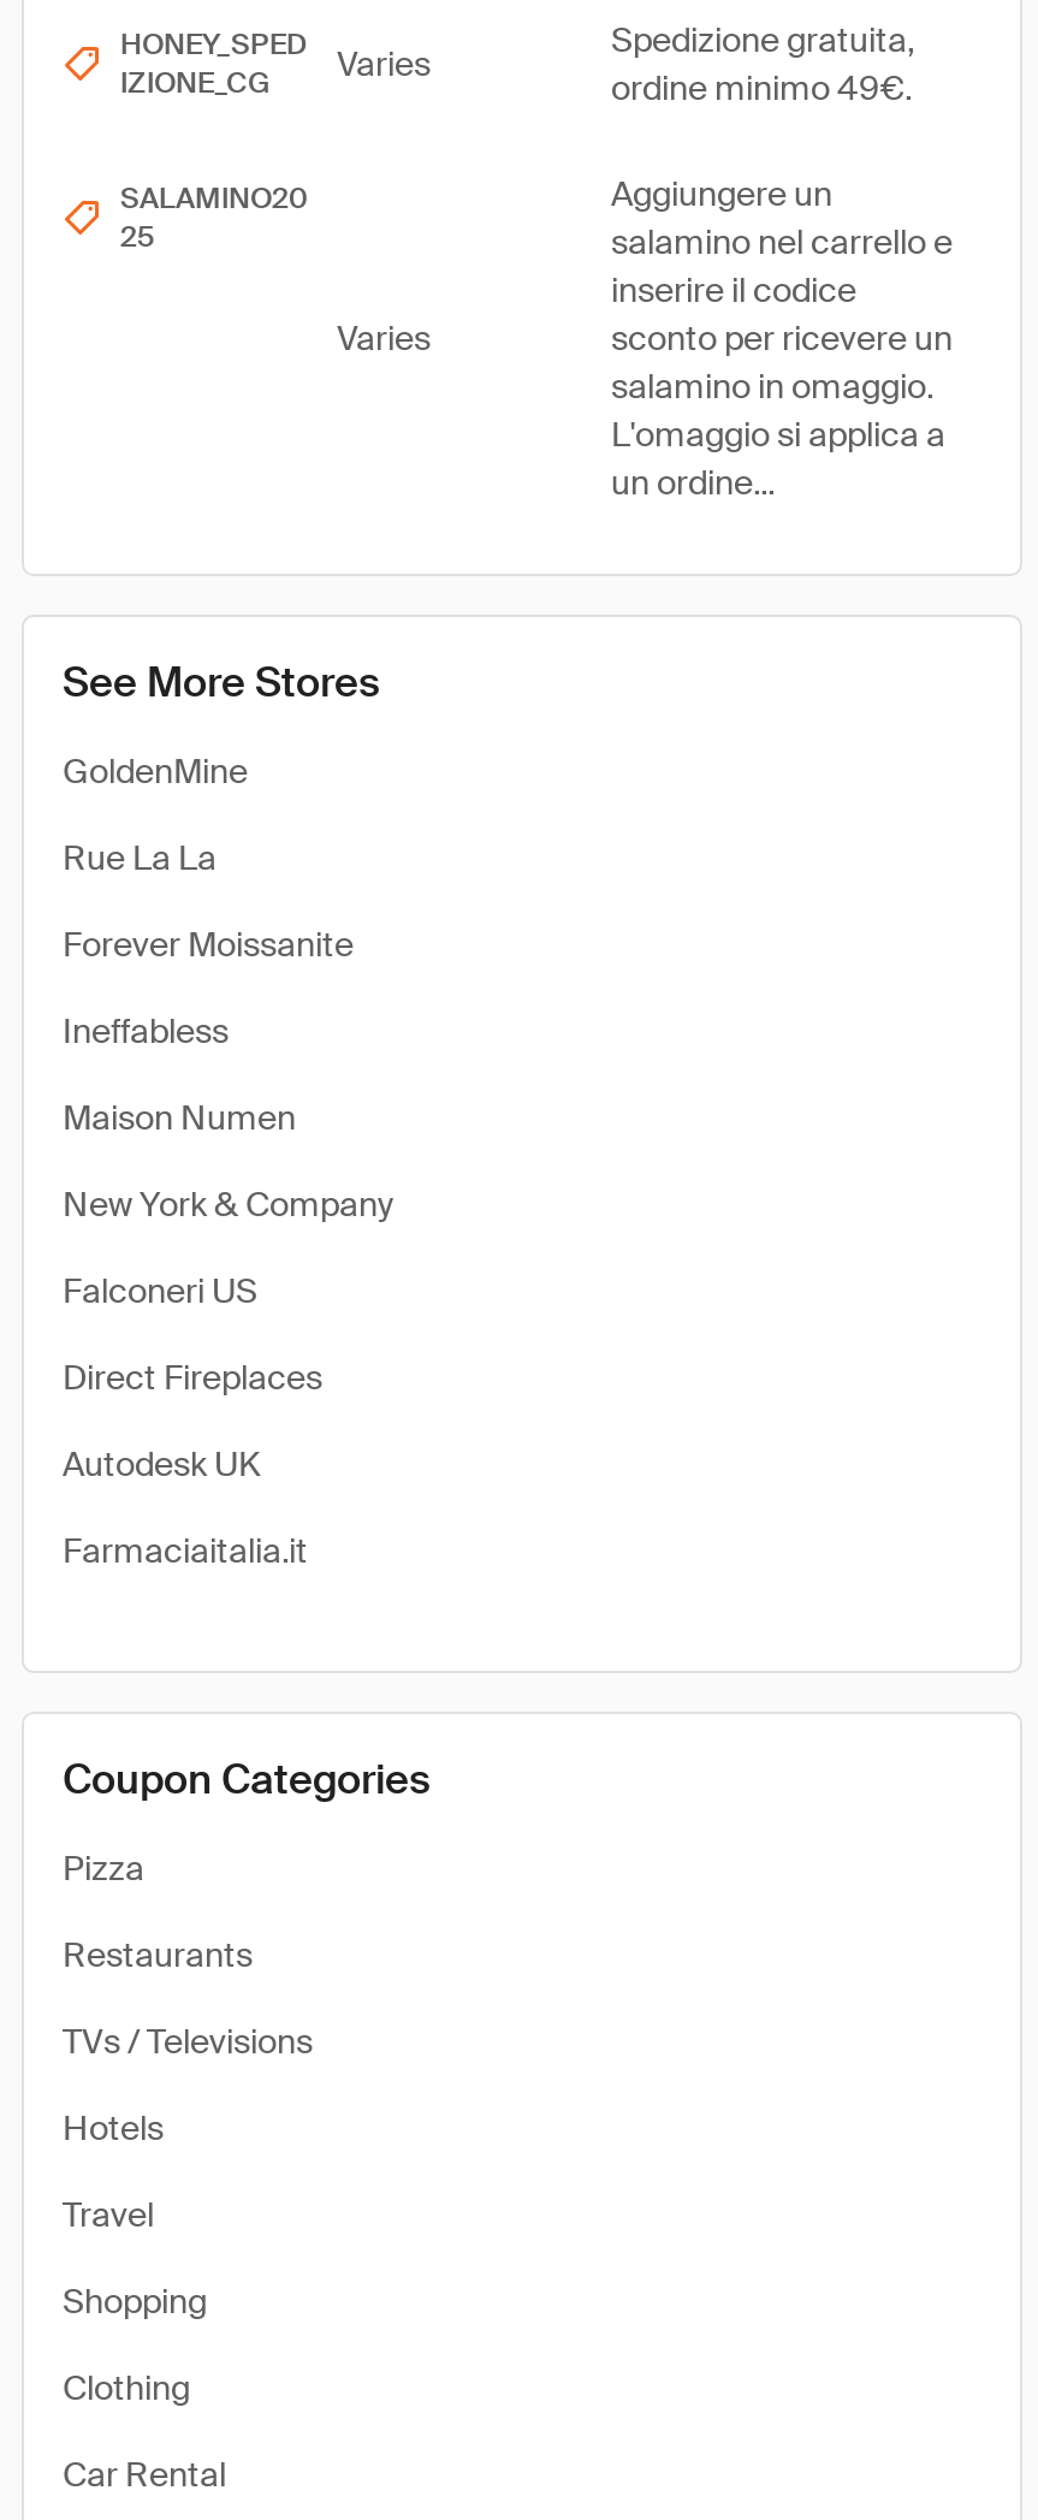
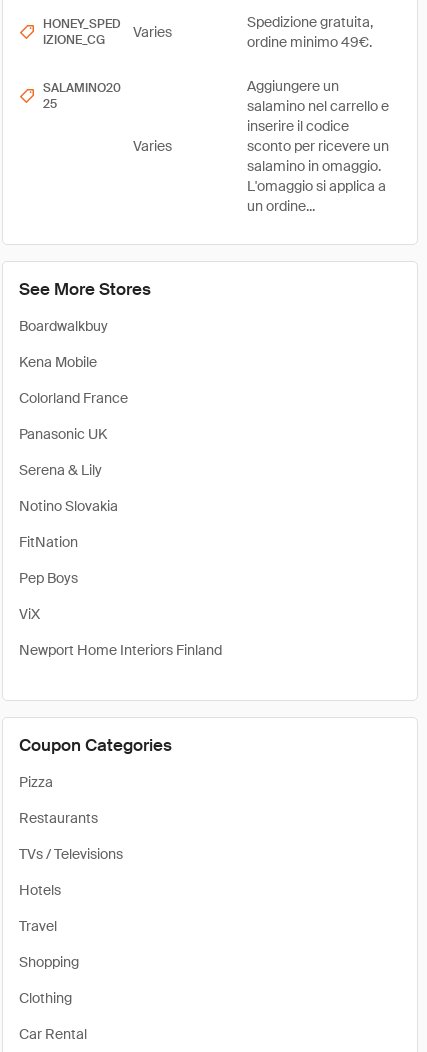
[63,749,248,793] GoldenMine -> [19,317,108,335] Boardwalkbuy
[63,836,217,879] Rue La La -> [19,353,97,371] Kena Mobile
[63,923,354,966] Forever Moissanite -> [19,389,128,407] Colorland France
[63,1009,229,1053] Ineffabless -> [19,425,107,443] Panasonic UK
[63,1096,296,1139] Maison Numen -> [19,461,102,479] Serena & Lily
[63,1182,395,1226] New York & Company -> [19,497,118,515] Notino Slovakia
[63,1269,257,1312] Falconeri US -> [19,533,78,551] FitNation
[63,1356,322,1399] Direct Fireplaces -> [19,569,78,587] Pep Boys
[63,1442,260,1486] Autodesk UK -> [19,605,40,623] ViX
[63,1529,308,1572] Farmaciaitalia.it -> [19,641,222,659] Newport Home Interiors Finland

